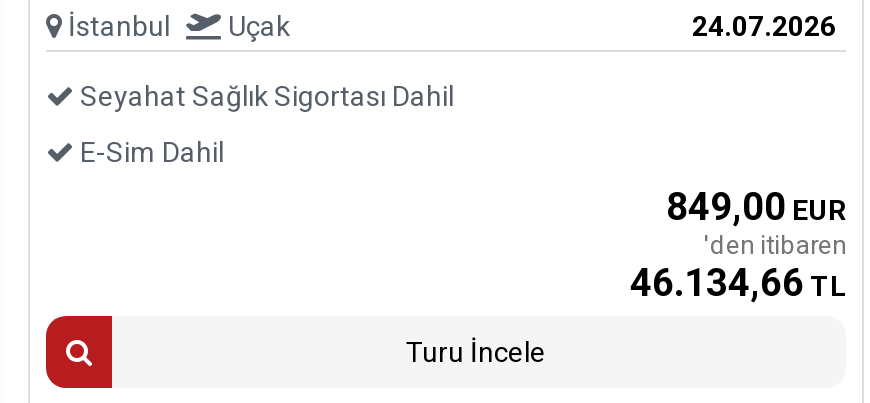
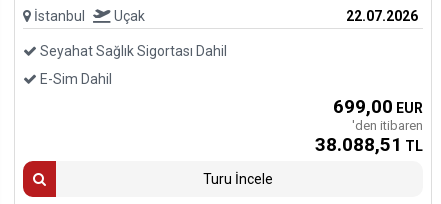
[692,9,836,41] 24.07.2026 -> [346,8,418,24] 22.07.2026
[666,183,846,229] 849,00 EUR -> [333,95,423,118] 699,00 EUR
[630,259,846,305] 46.134,66 TL -> [315,133,423,156] 38.088,51 TL

